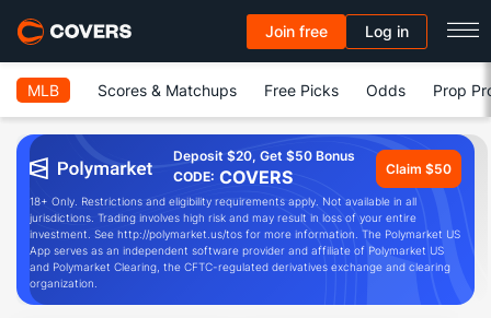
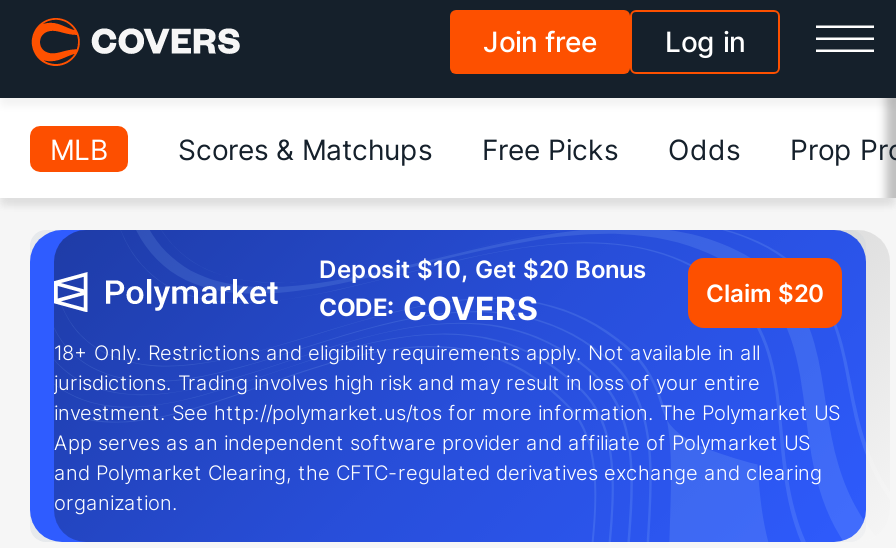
[173,148,355,164] Deposit $20, Get $50 Bonus -> [319,254,647,284] Deposit $10, Get $20 Bonus
[386,160,452,176] Claim $50 -> [706,277,824,307] Claim $20

